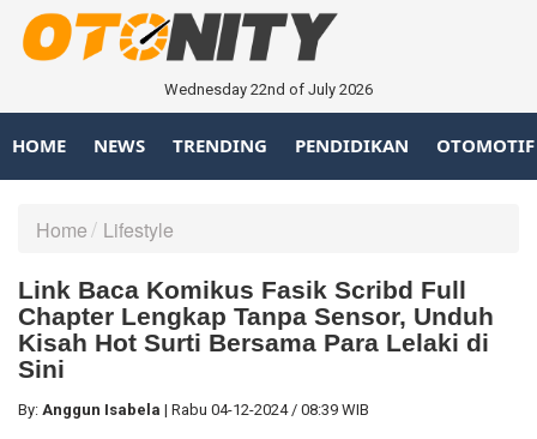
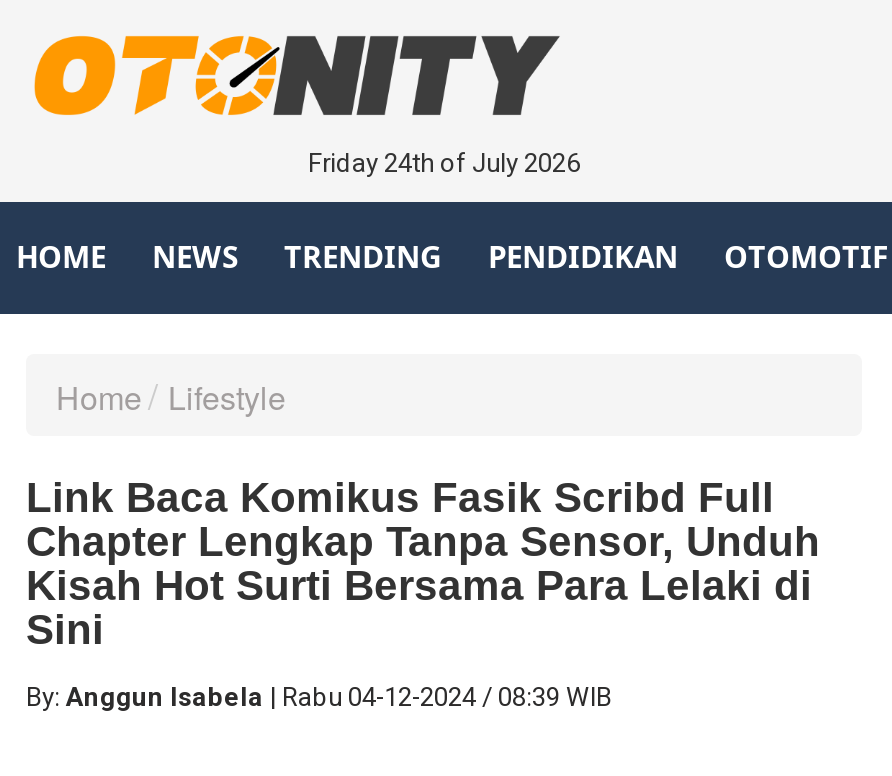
[164,80,373,98] Wednesday 22nd of July 2026 -> [308,148,580,178] Friday 24th of July 2026

